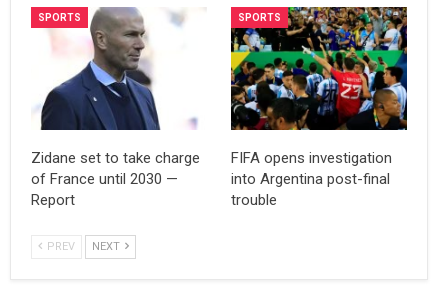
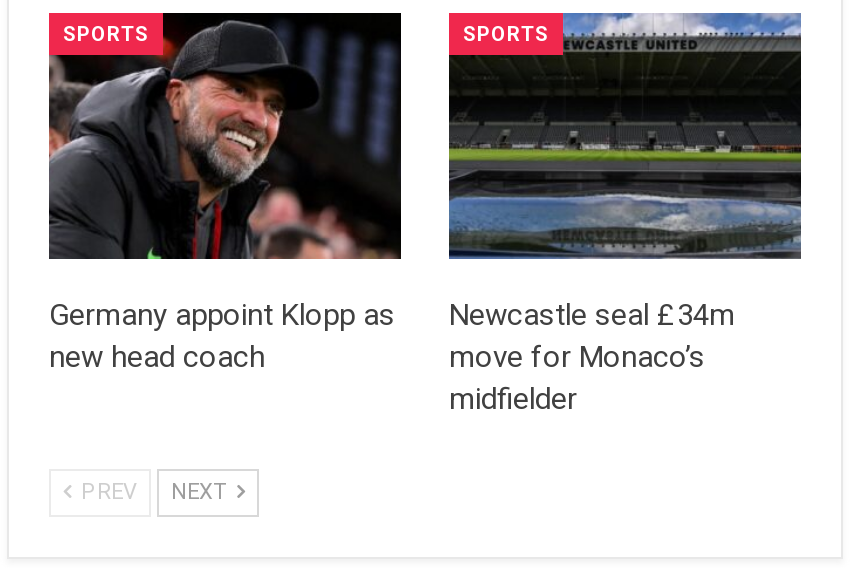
[31,7,207,209] [image] | Zidane set to take charge | of France until 2030 — | Report -> [47,10,403,374] [image] | Germany appoint Klopp as | new head coach
[230,6,408,209] [image] | FIFA opens investigation | into Argentina post-final | trouble -> [447,12,803,416] [image] | Newcastle seal £34m | move for Monaco’s | midfielder

